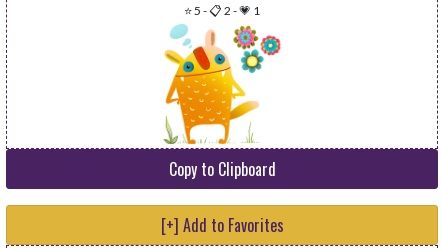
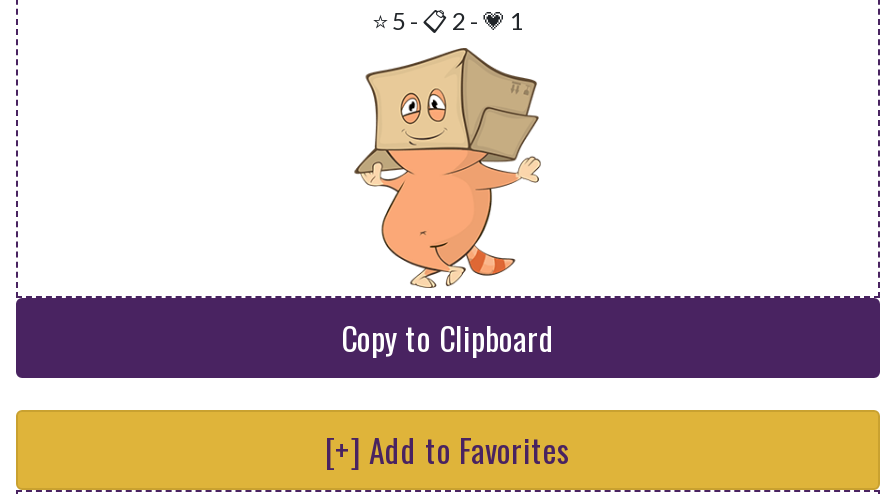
[163,24,281,145] [image] -> [334,46,564,290] [image]

